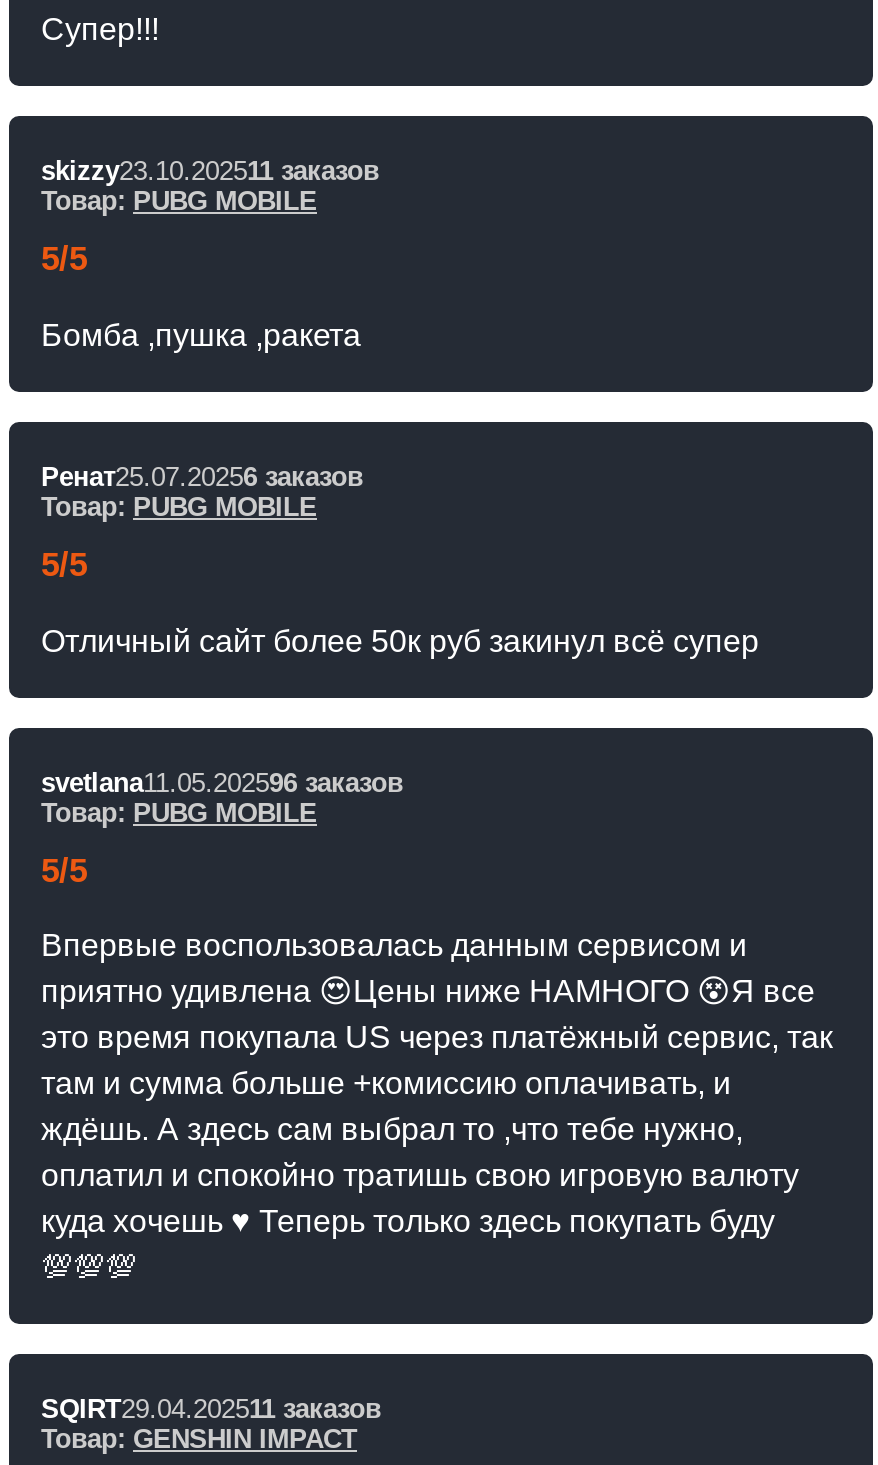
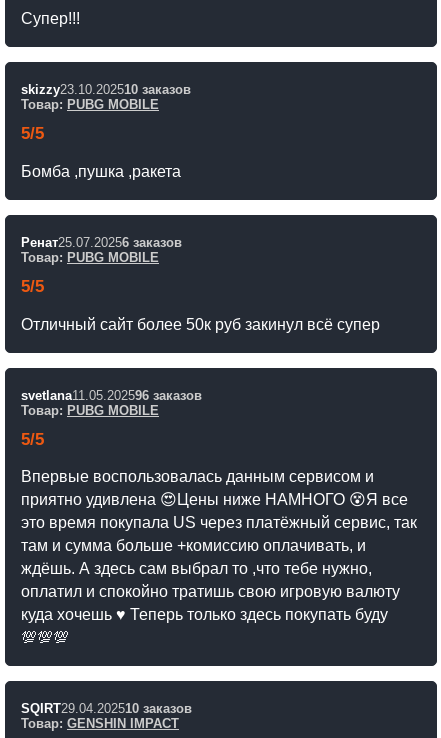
[41,155,379,185] skizzy23.10.202511 заказов -> [21,82,191,97] skizzy23.10.202510 заказов
[41,1395,381,1425] SQIRT29.04.202511 заказов -> [21,701,192,716] SQIRT29.04.202510 заказов

